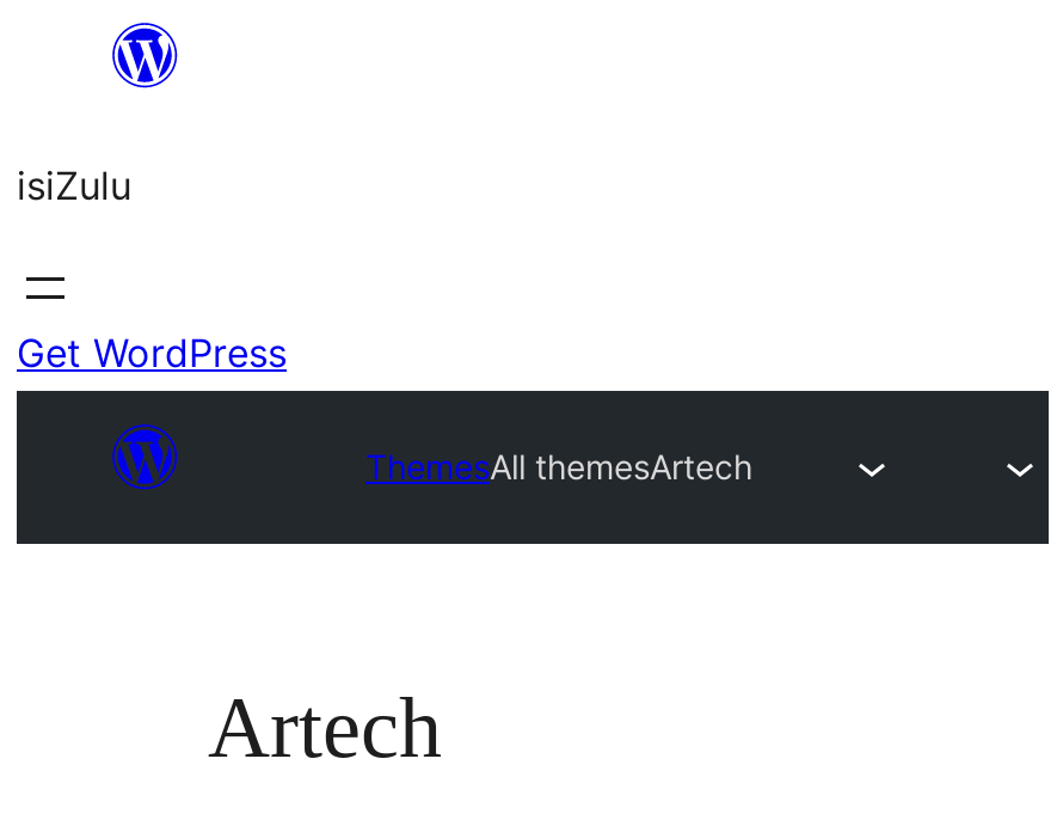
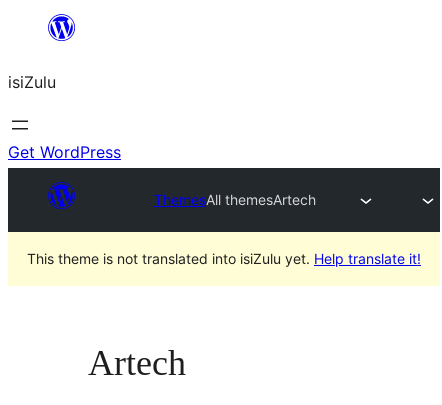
none -> [27,250,421,267] This theme is not translated into isiZulu yet. Help translate it!

